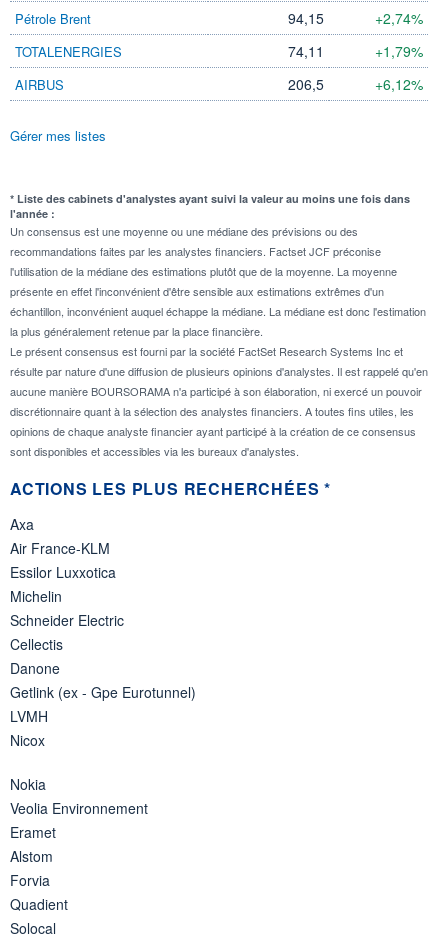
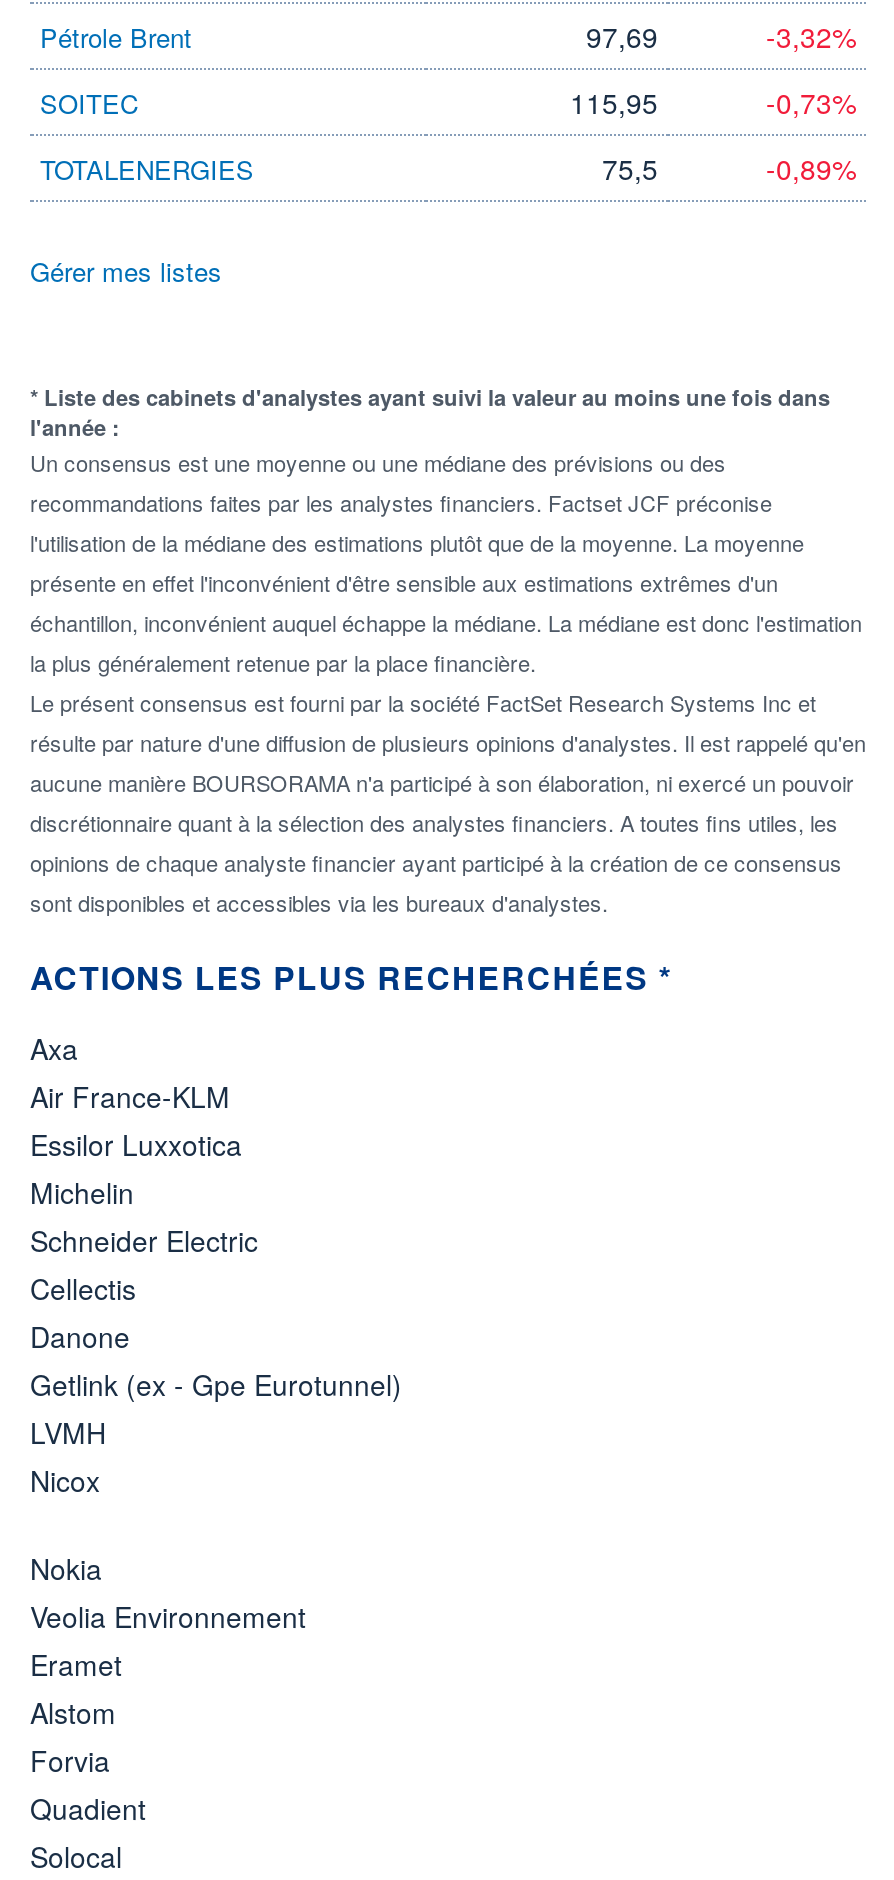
[288,8,423,28] 94,15 | +2,74% -> [40,16,856,122] 97,69 | -3,32% | SOITEC | 115,95 | -0,73%
[15,41,423,94] 74,11 | +1,79% | AIRBUS | 206,5 | +6,12% -> [602,148,856,188] 75,5 | -0,89%
moved [15,42,122,61] -> [40,150,254,188]: TOTALENERGIES

